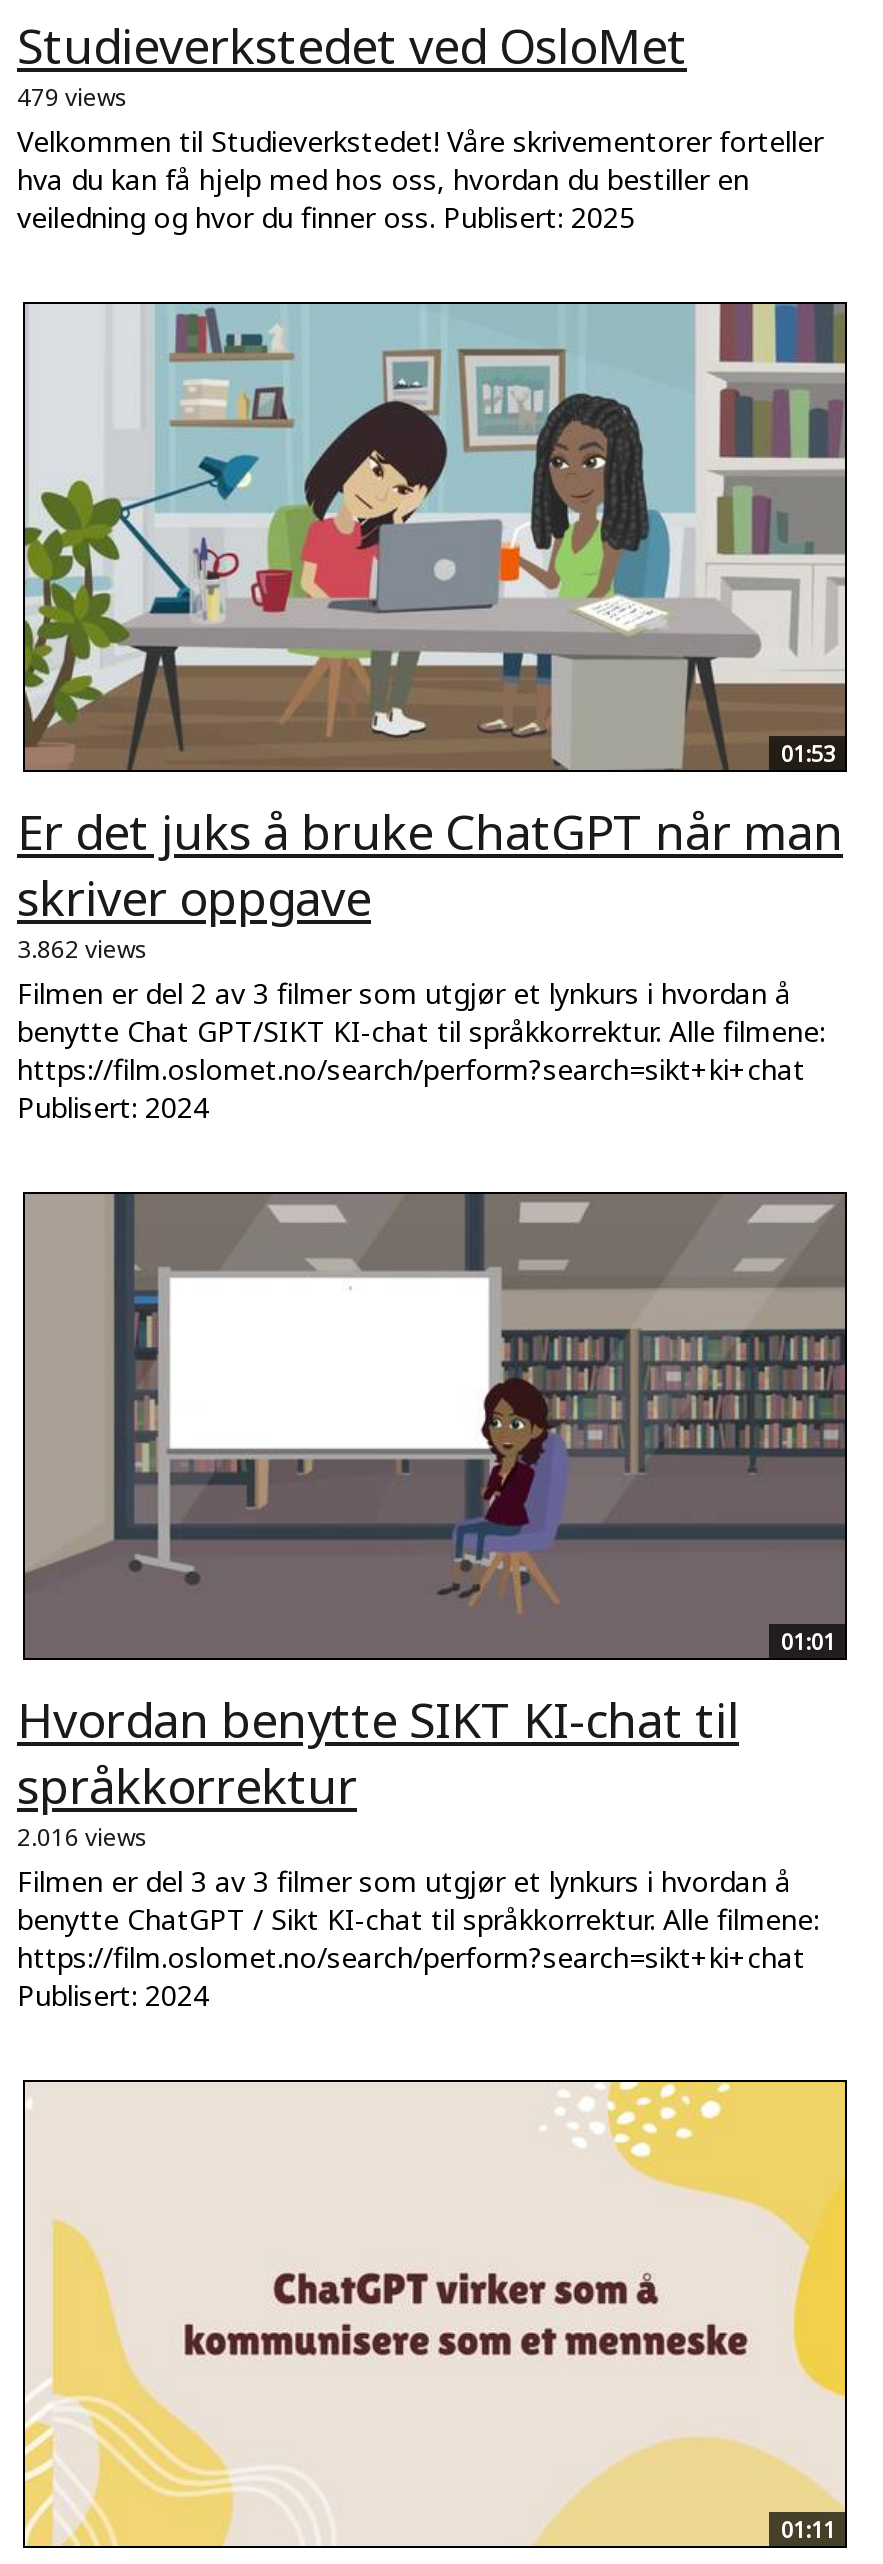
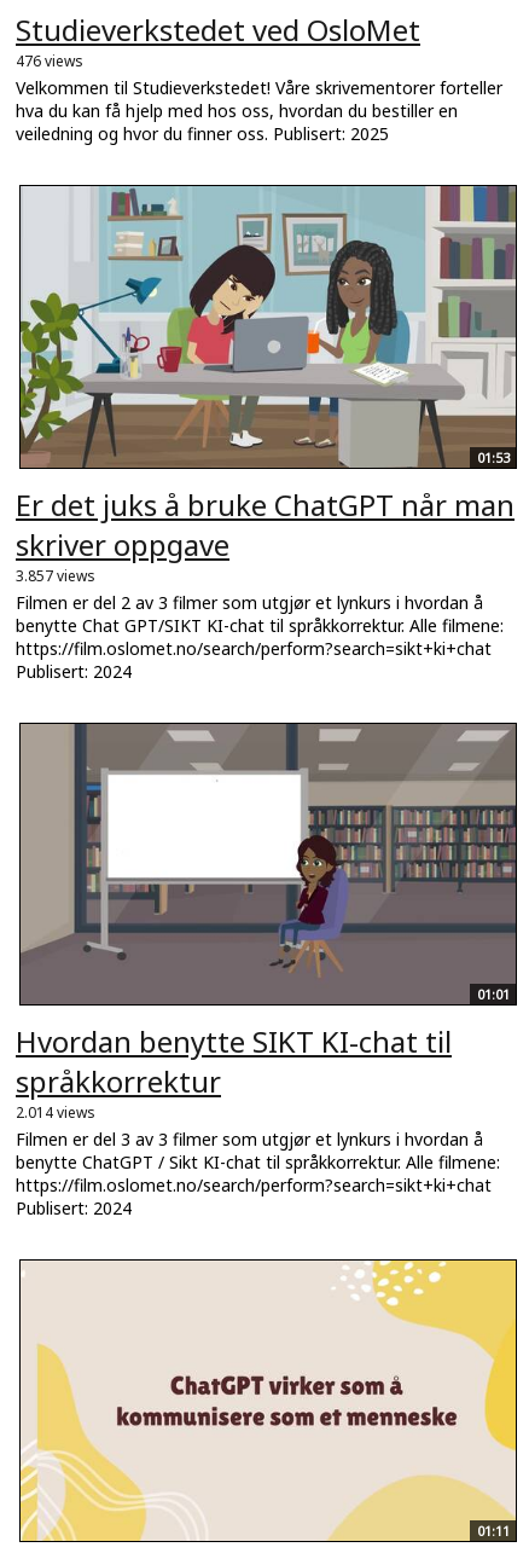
[17,81,129,115] 479 views -> [16,51,83,72] 476 views
[17,931,149,965] 3.862 views -> [16,565,95,586] 3.857 views
[17,1820,149,1854] 2.016 views -> [16,1102,95,1123] 2.014 views

